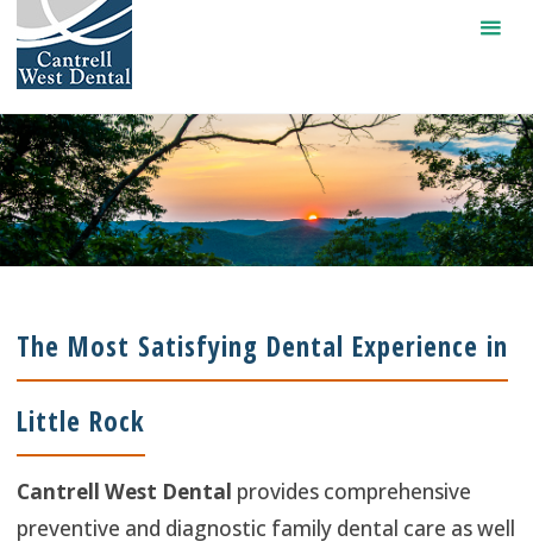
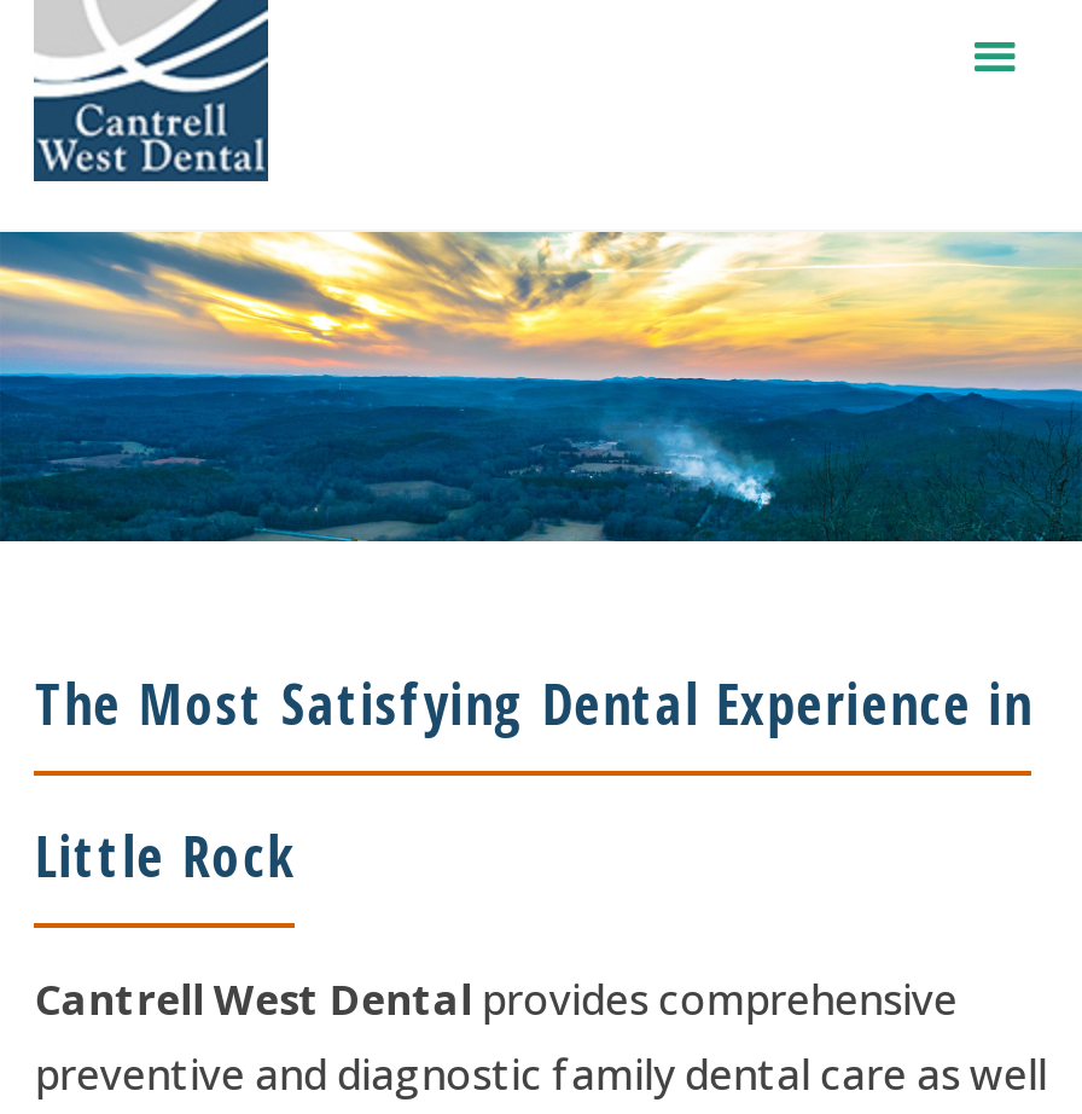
[4,113,529,267] [image] -> [7,230,1075,544] [image]

